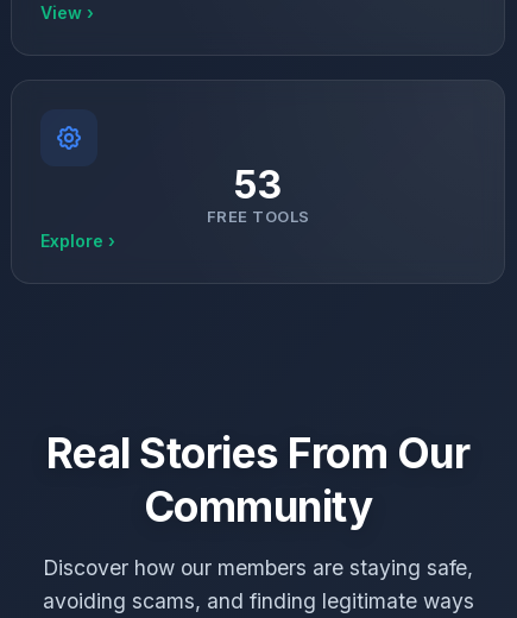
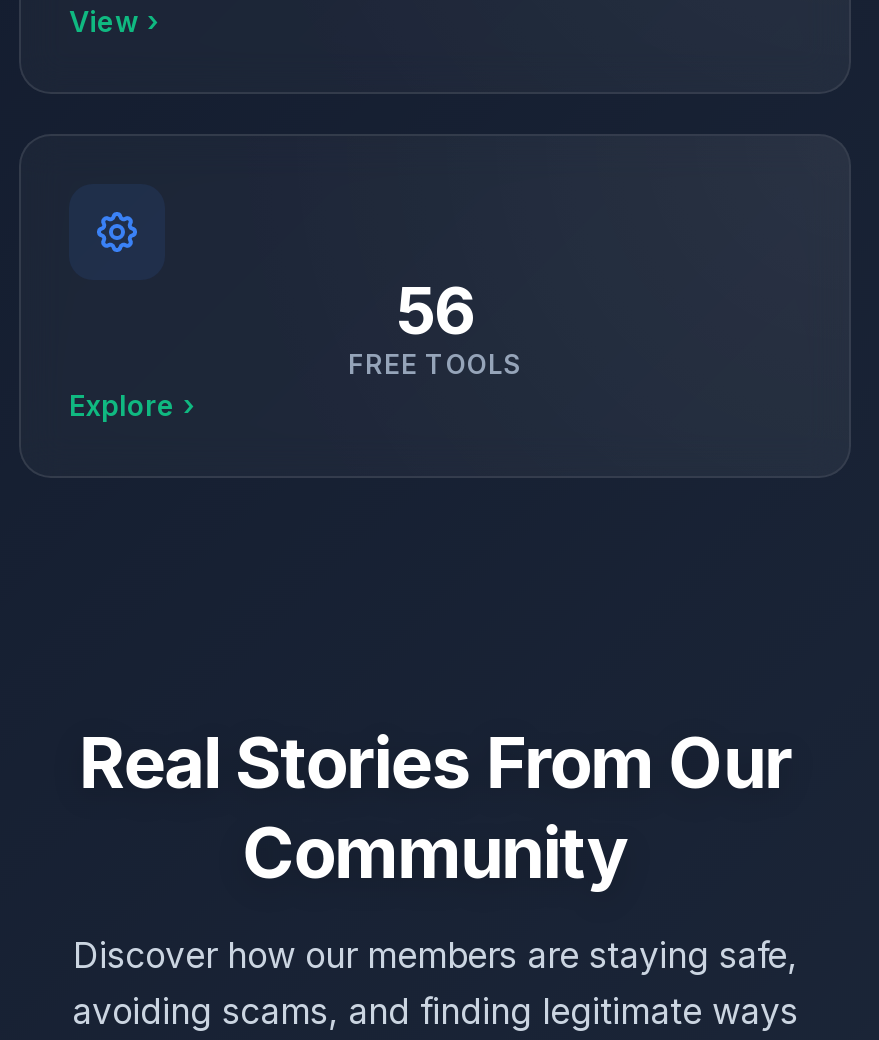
[234,162,282,208] 53 -> [396,272,474,350] 56

